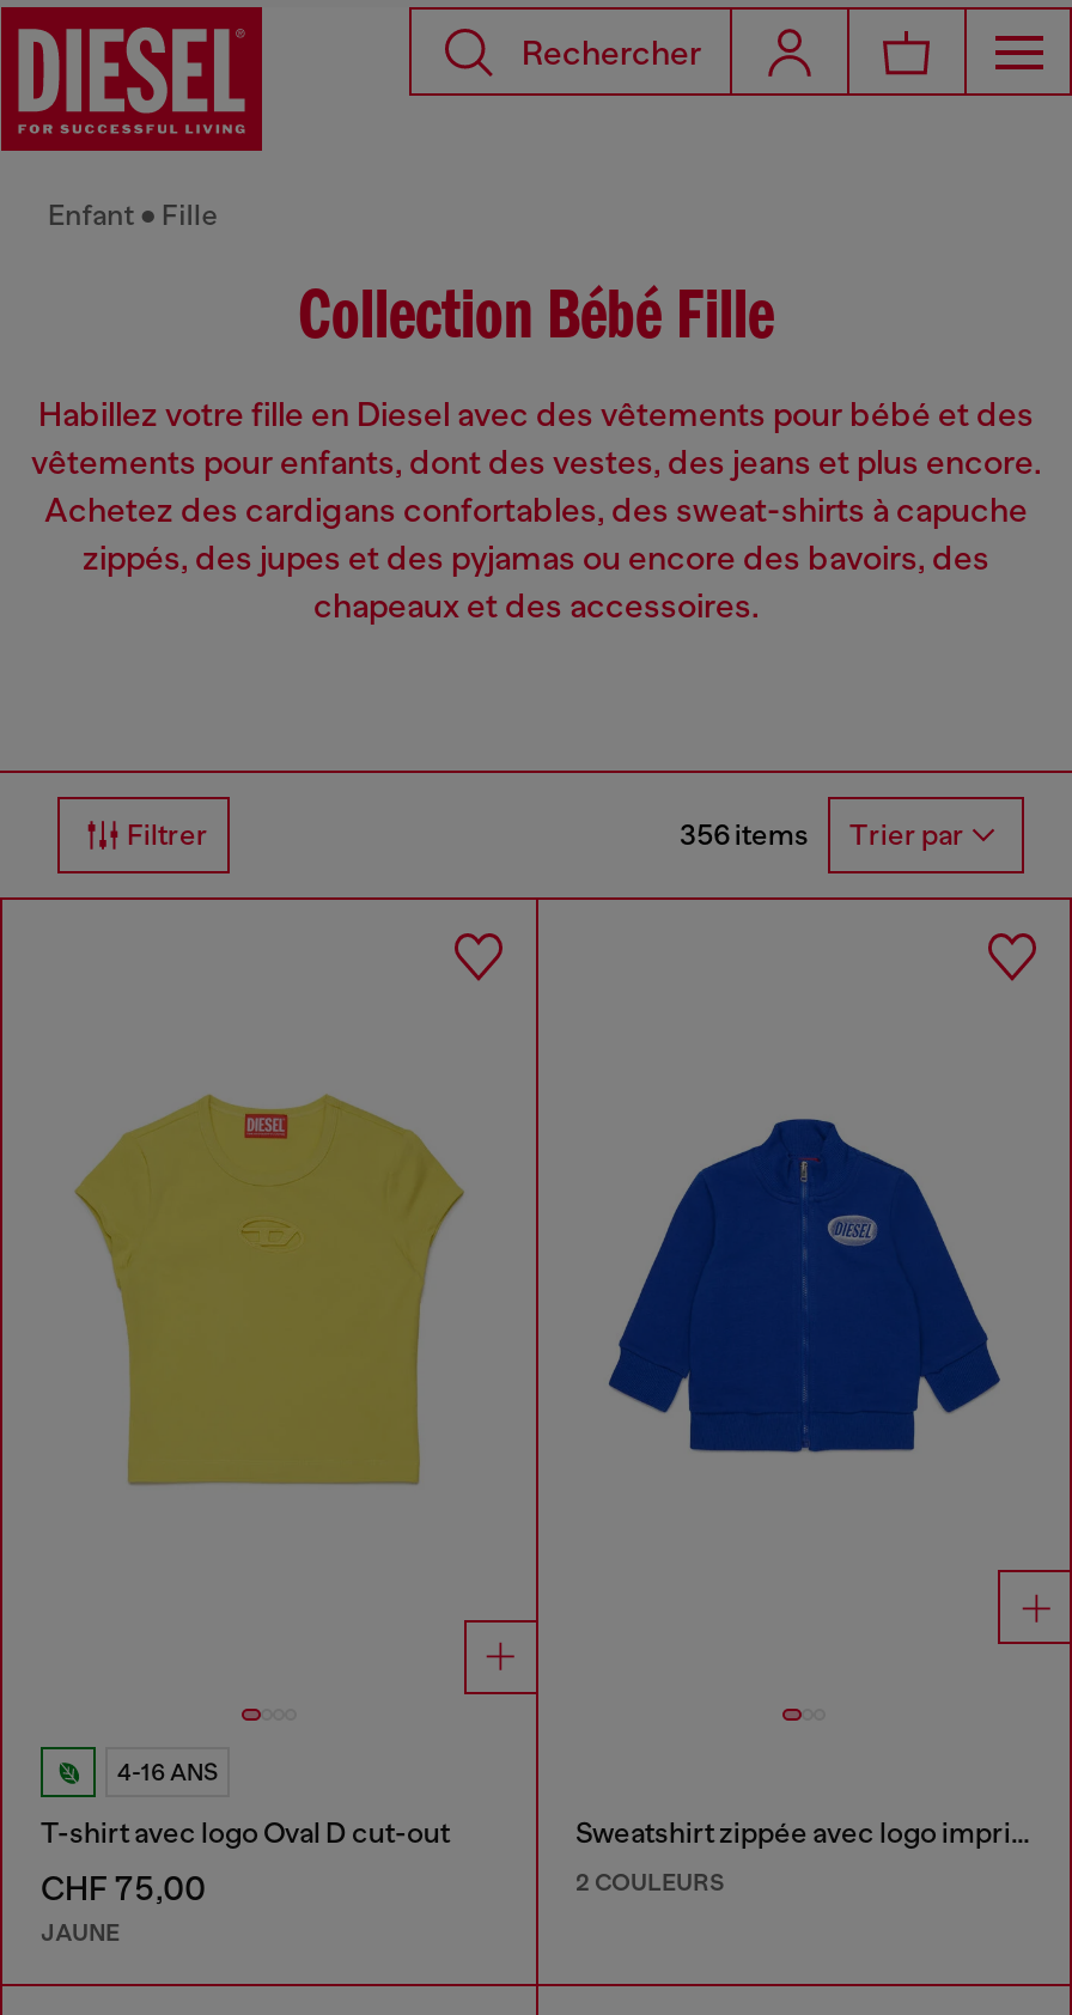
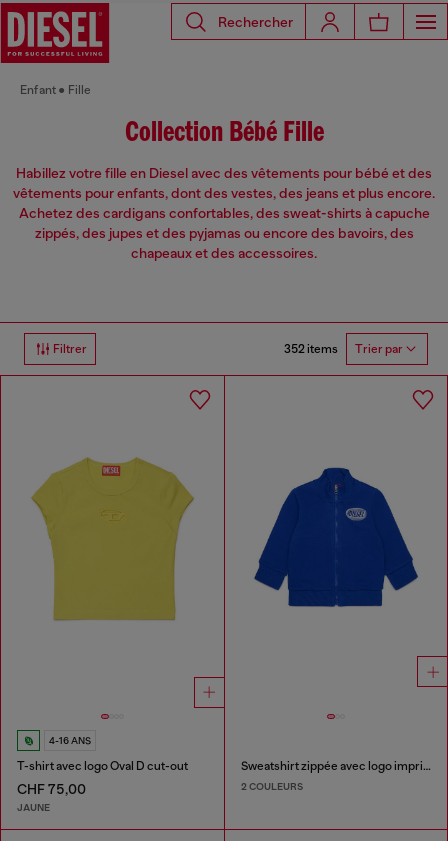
[680,818,964,853] 356 items Trier par -> [284,342,403,356] 352 items Trier par

